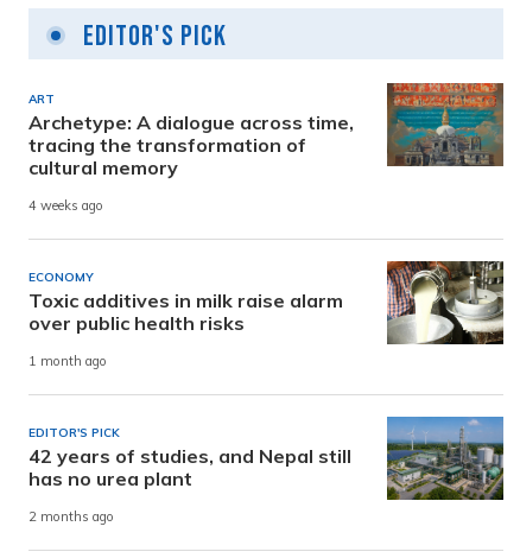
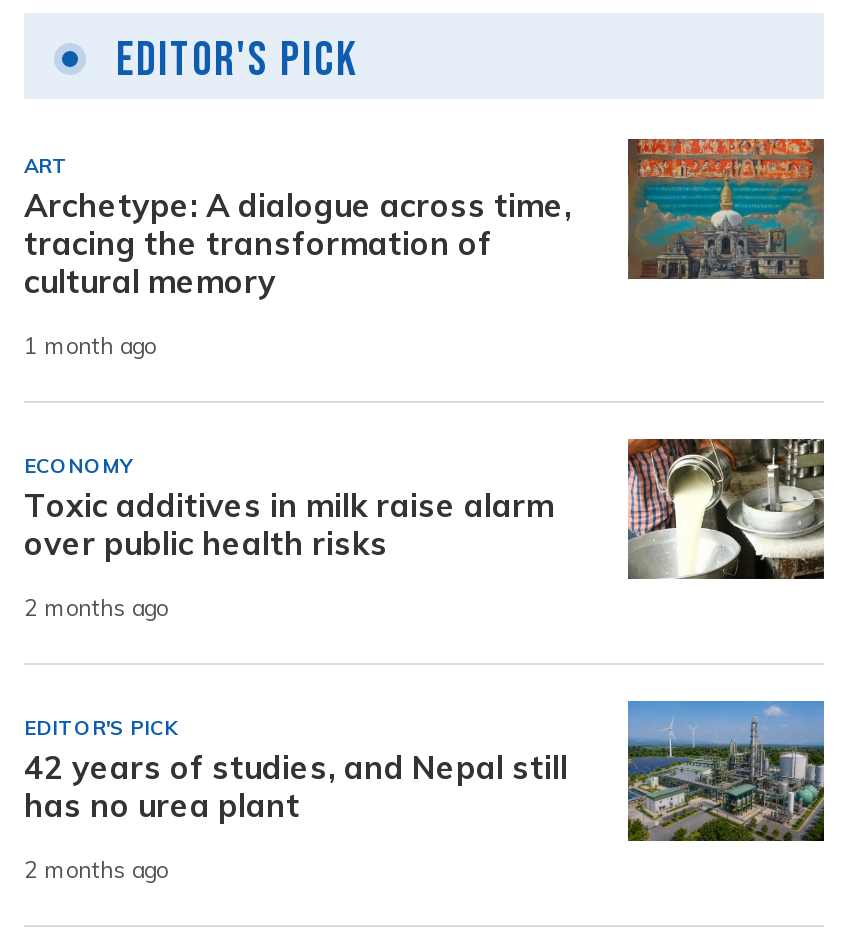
[28,198,103,215] 4 weeks ago -> [24,333,156,361] 1 month ago
[28,354,107,370] 1 month ago -> [24,595,168,623] 2 months ago

